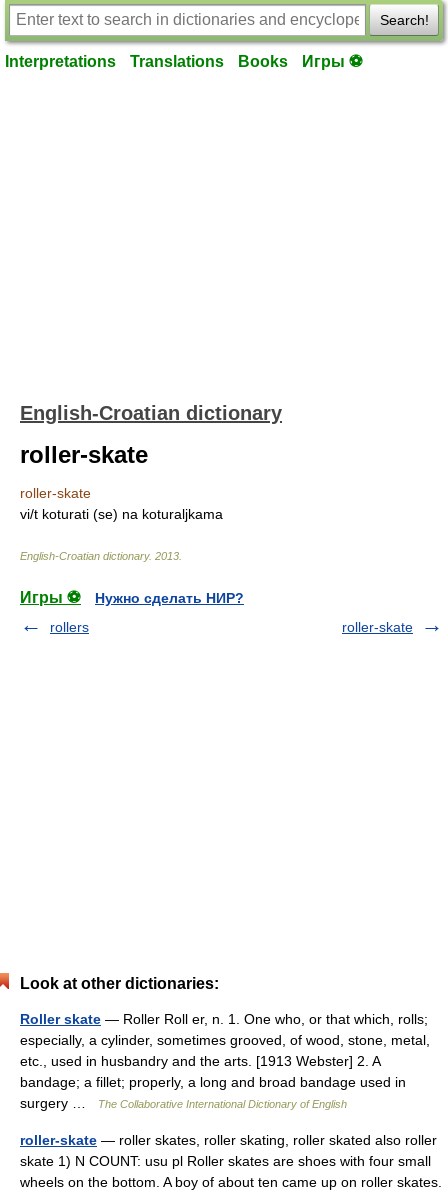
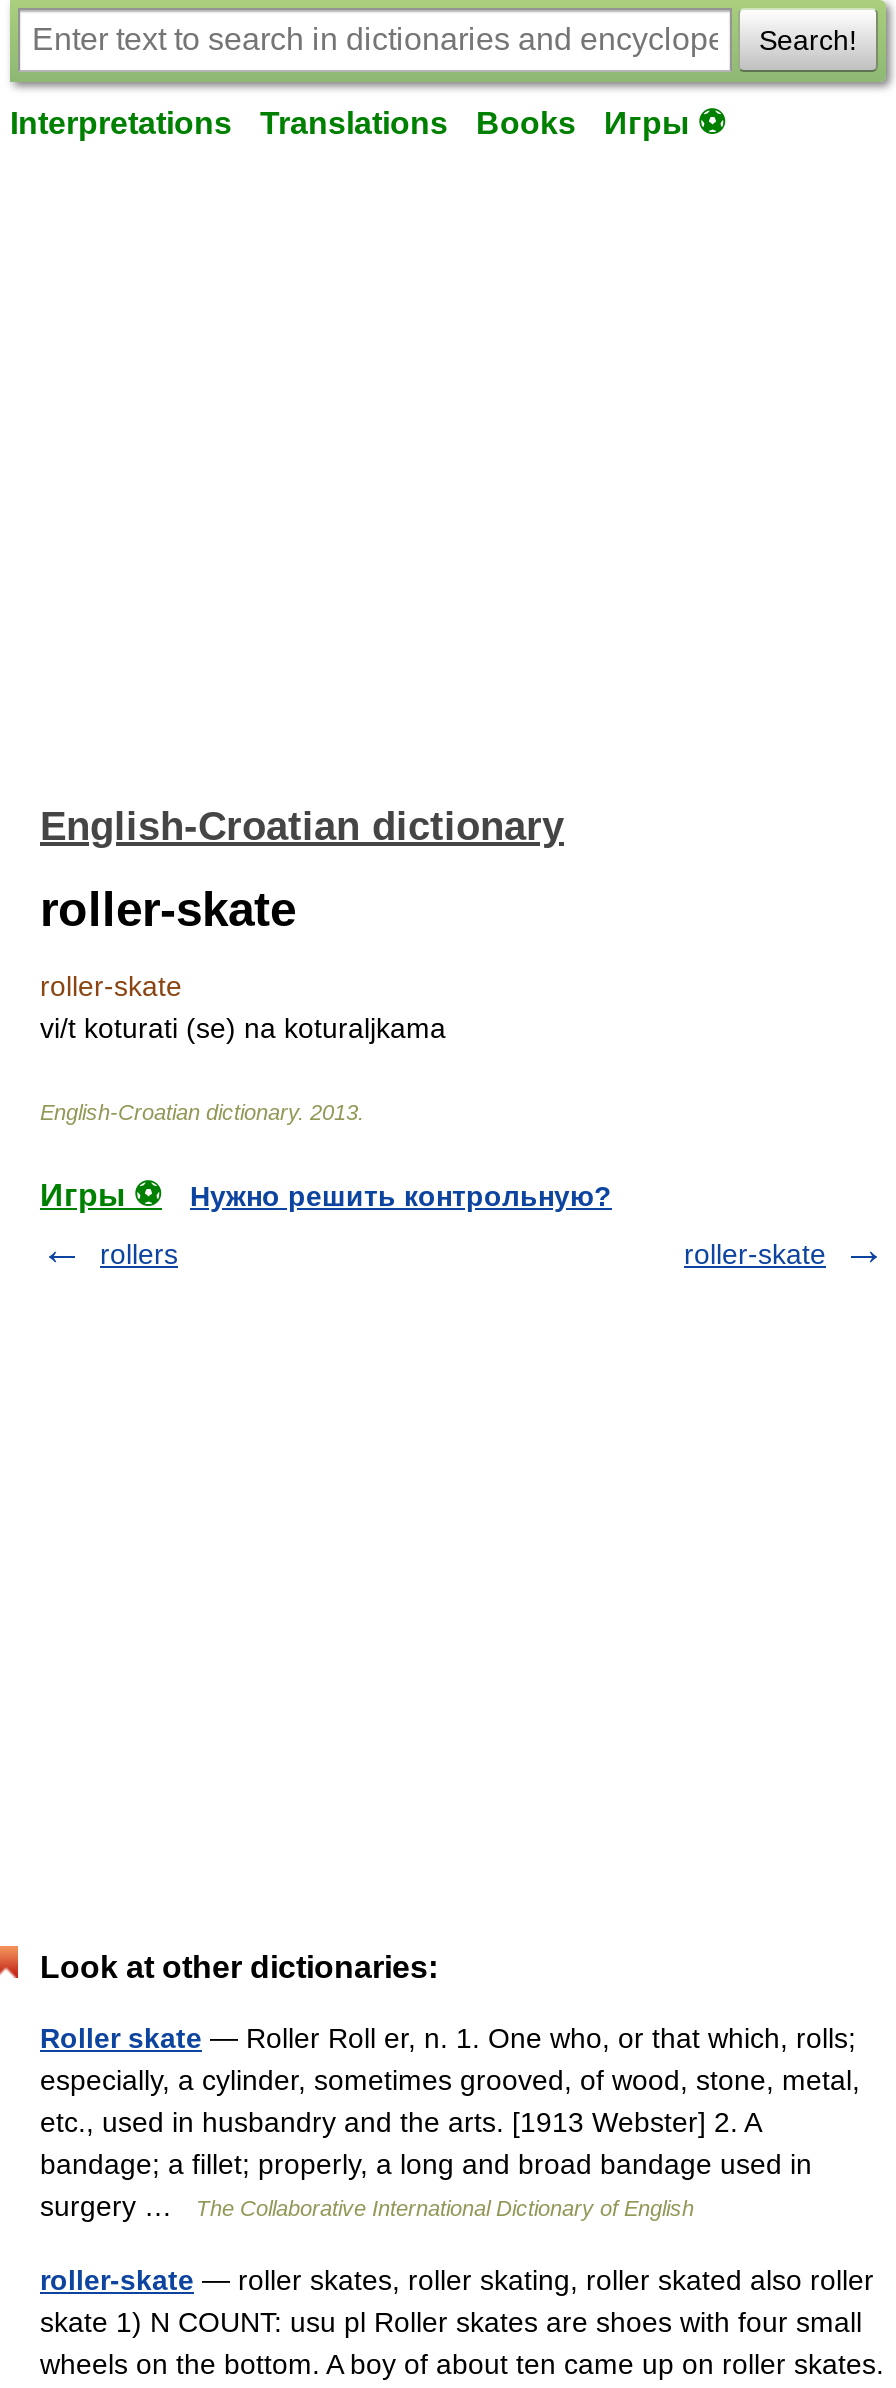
[95,590,244,606] Нужно сделать НИР? -> [190,1180,612,1212] Нужно решить контрольную?

